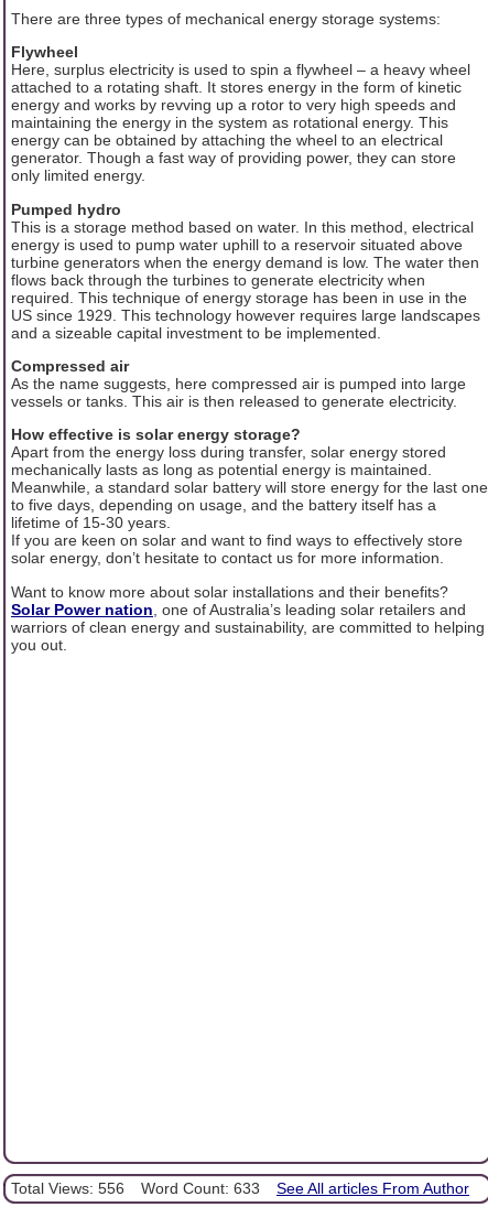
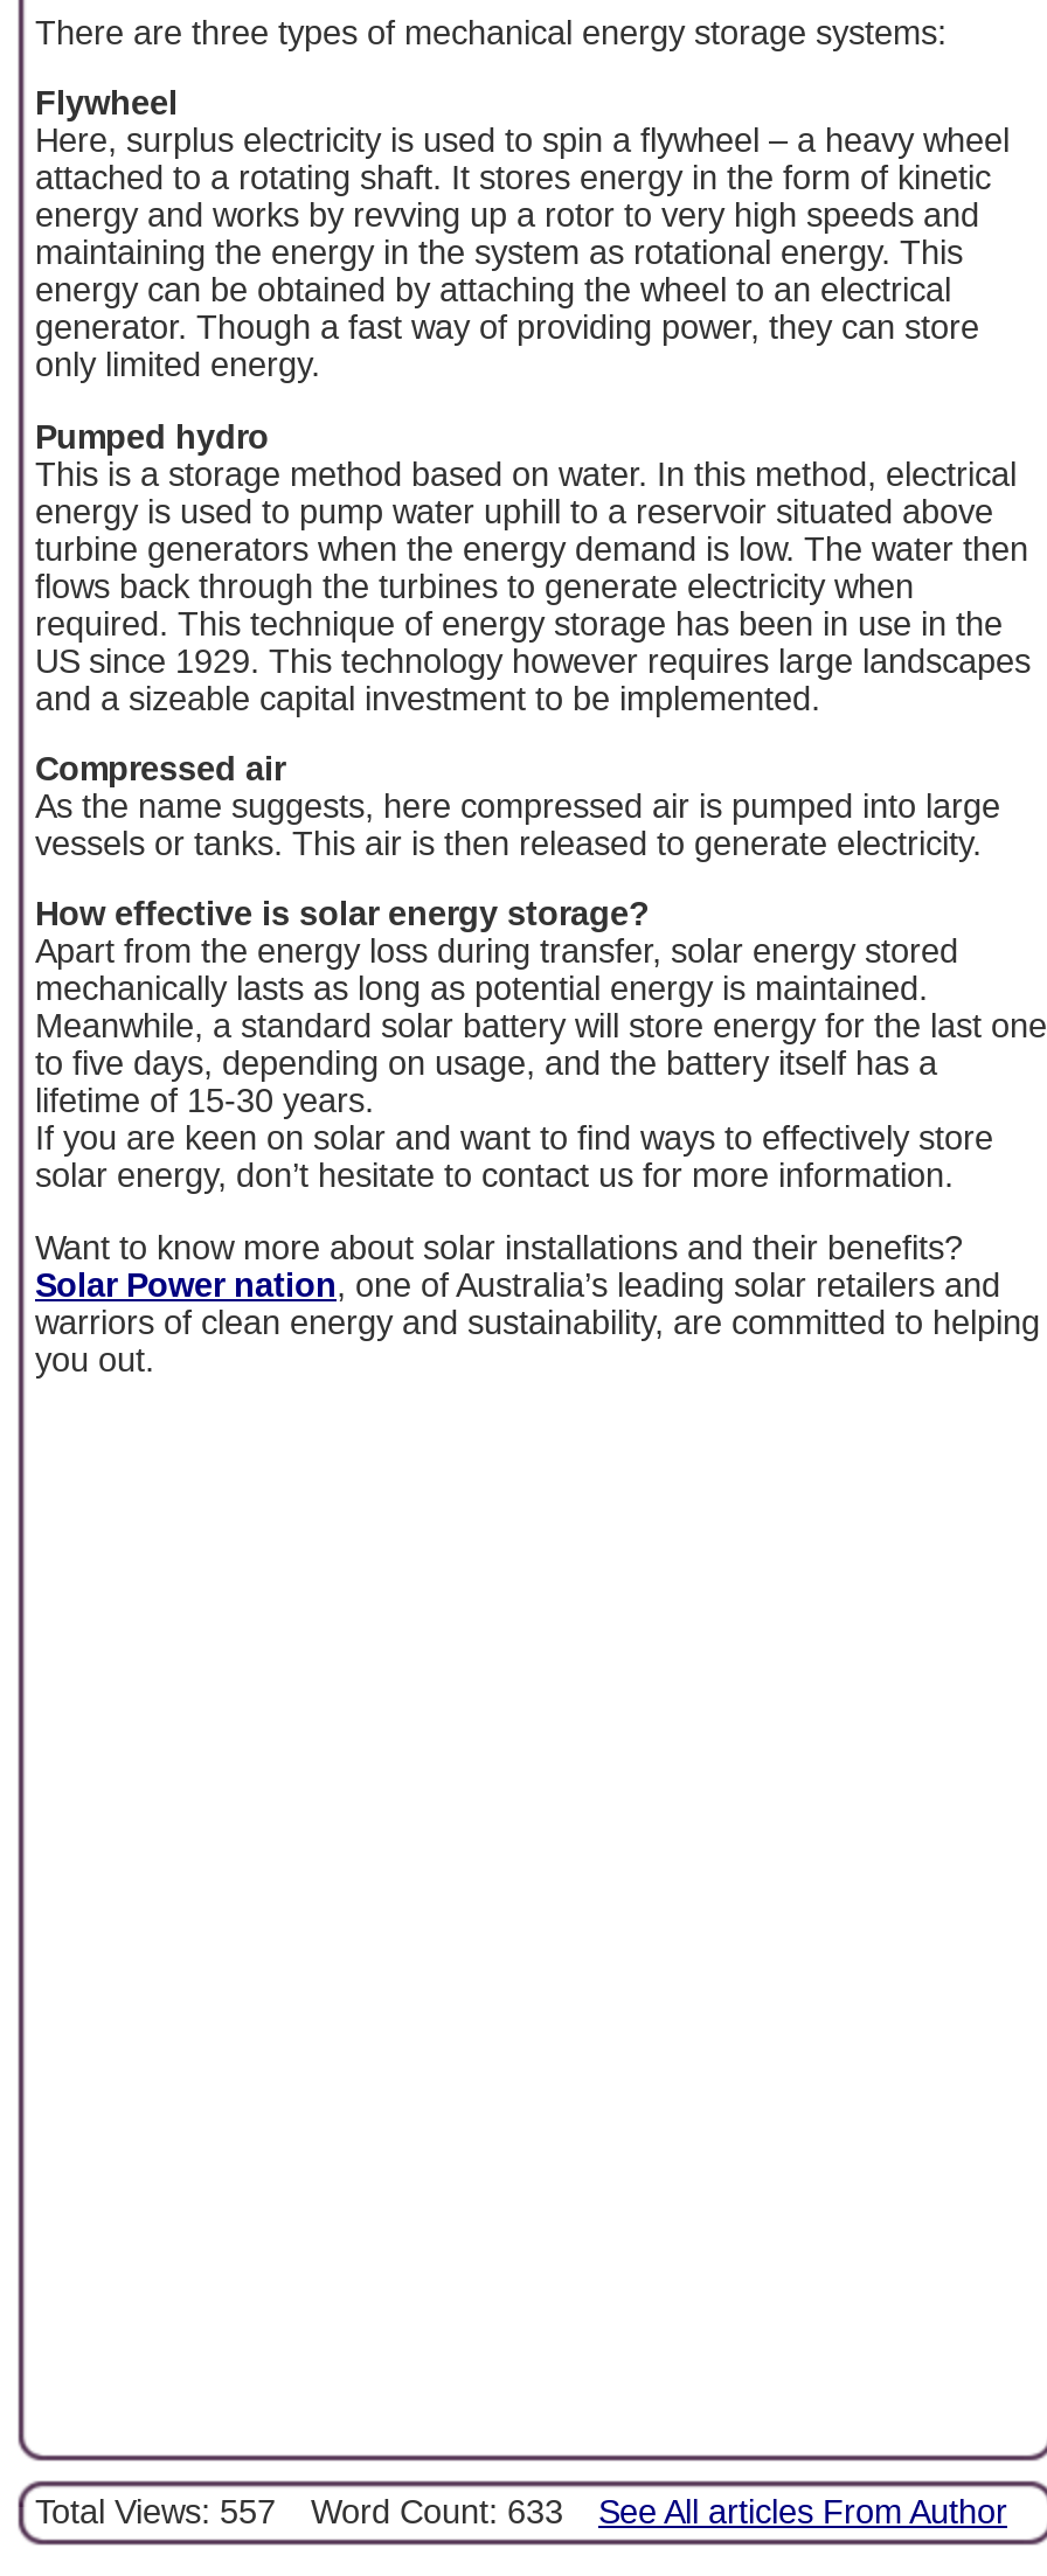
[11,1180,469,1197] Total Views: 556 Word Count: 633 See All articles From Author -> [35,2494,1007,2531] Total Views: 557 Word Count: 633 See All articles From Author

